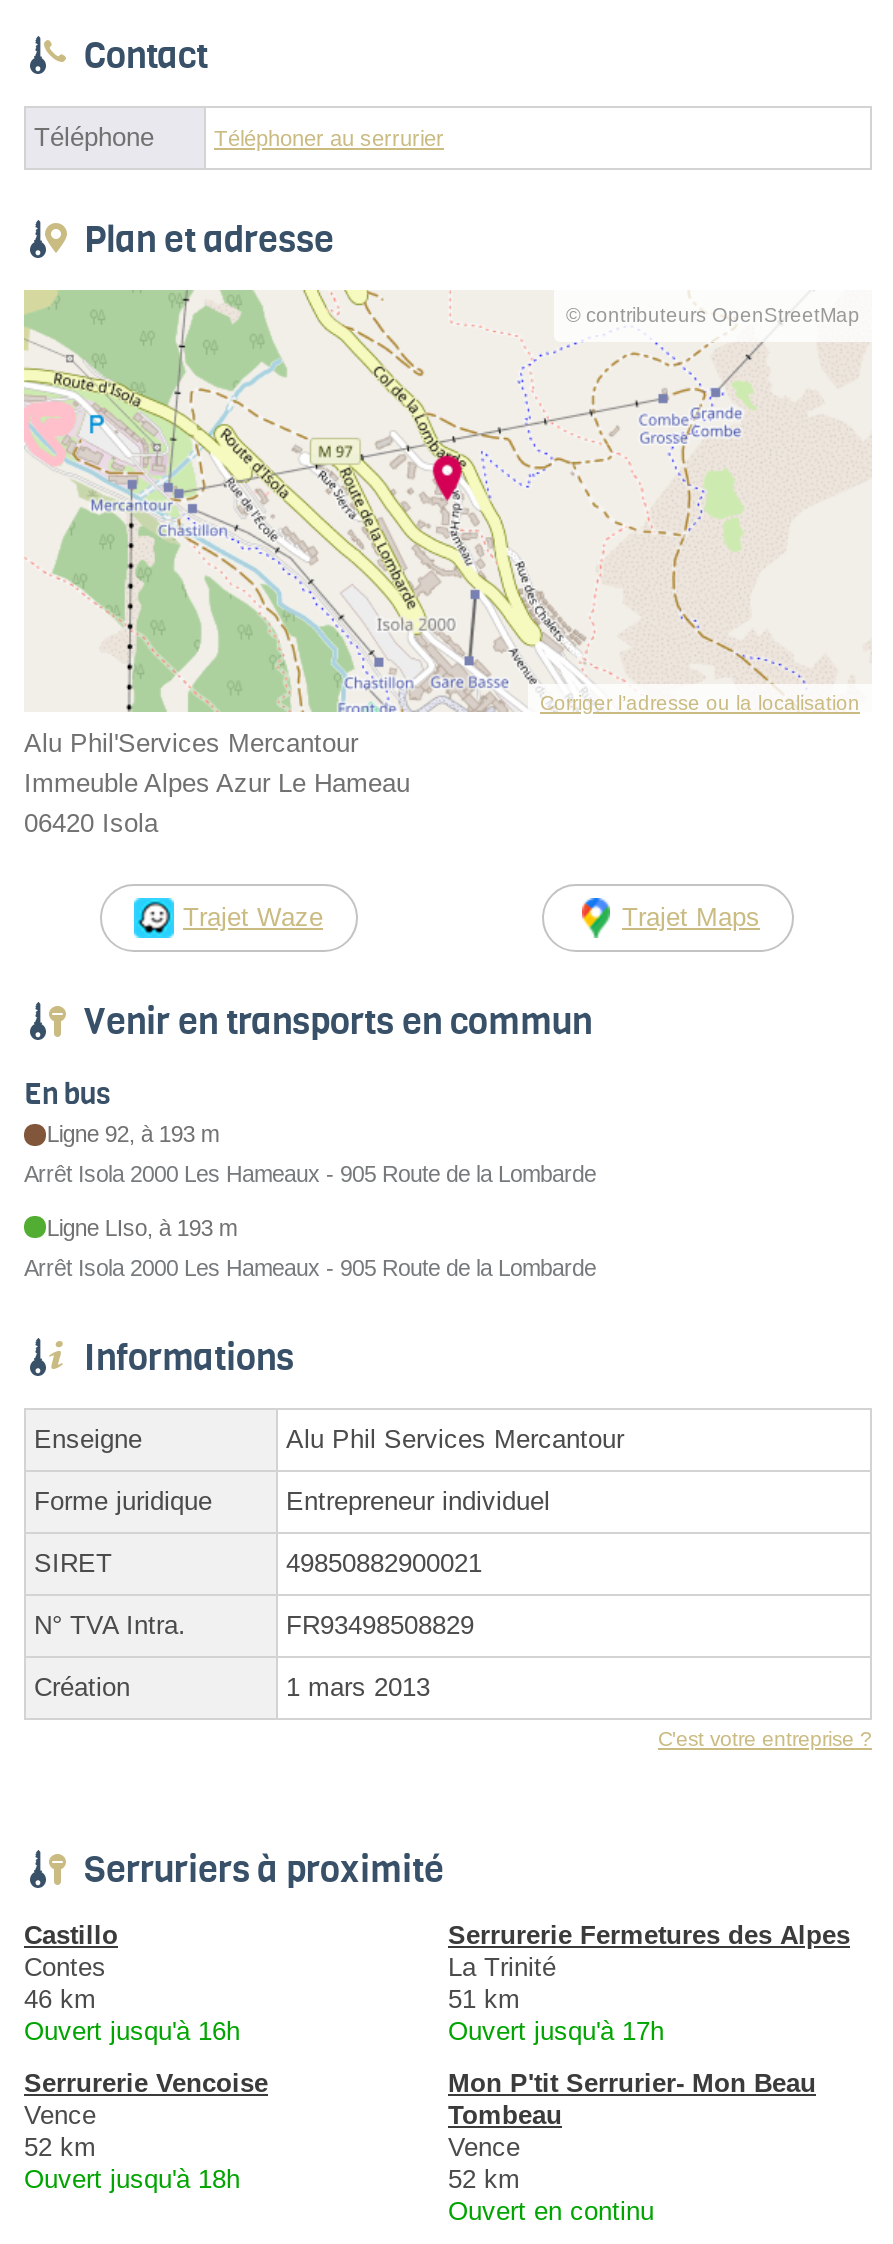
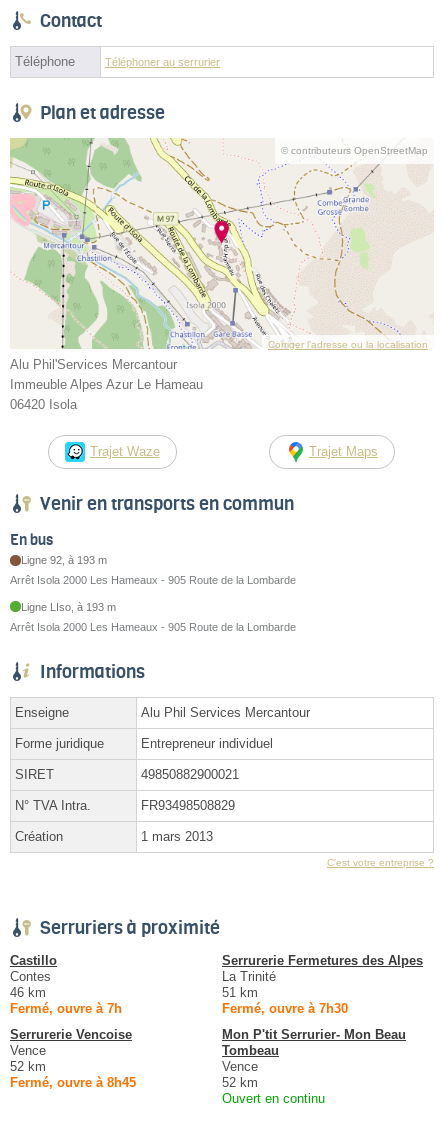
[24,2015,240,2045] Ouvert jusqu'à 16h -> [10,1001,122,1016] Fermé, ouvre à 7h
[448,2015,664,2045] Ouvert jusqu'à 17h -> [222,1001,348,1016] Fermé, ouvre à 7h30
[24,2163,240,2193] Ouvert jusqu'à 18h -> [10,1075,136,1090] Fermé, ouvre à 8h45

